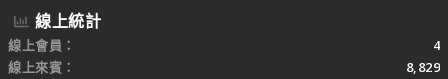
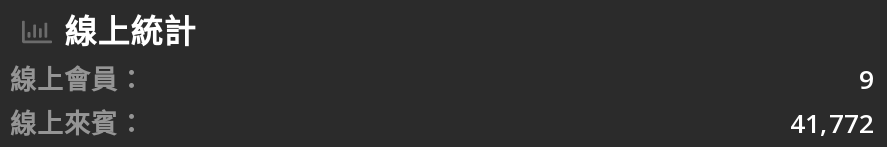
[432,36,440,54] 4 -> [859,61,874,97] 9
[405,58,440,76] 8,829 -> [790,105,874,141] 41,772

